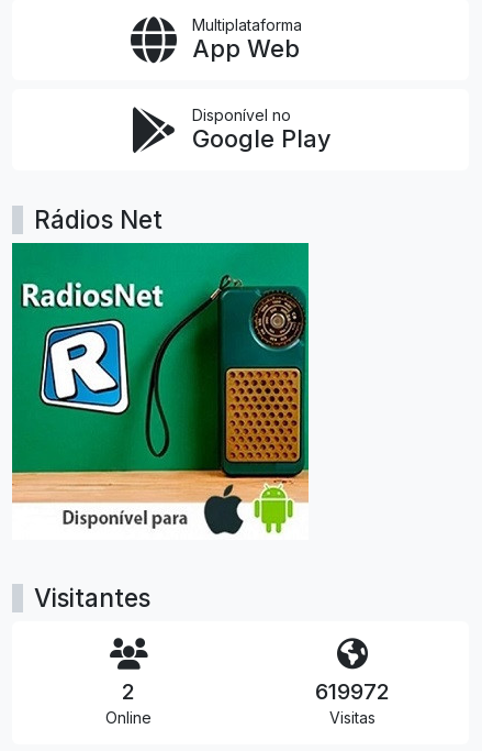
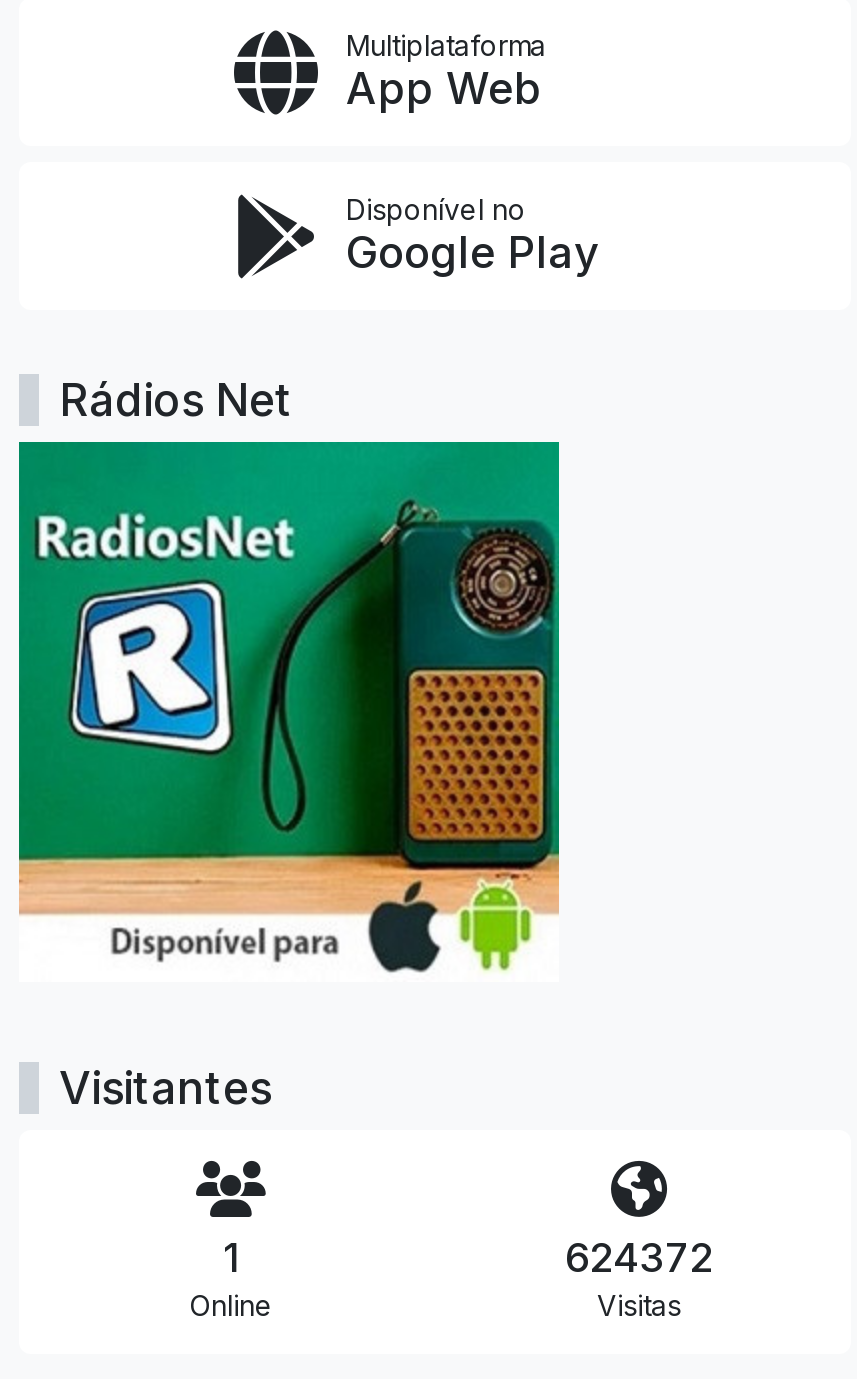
[122,678,135,705] 2 -> [223,1234,239,1282] 1
[315,678,390,705] 619972 -> [565,1234,713,1282] 624372

